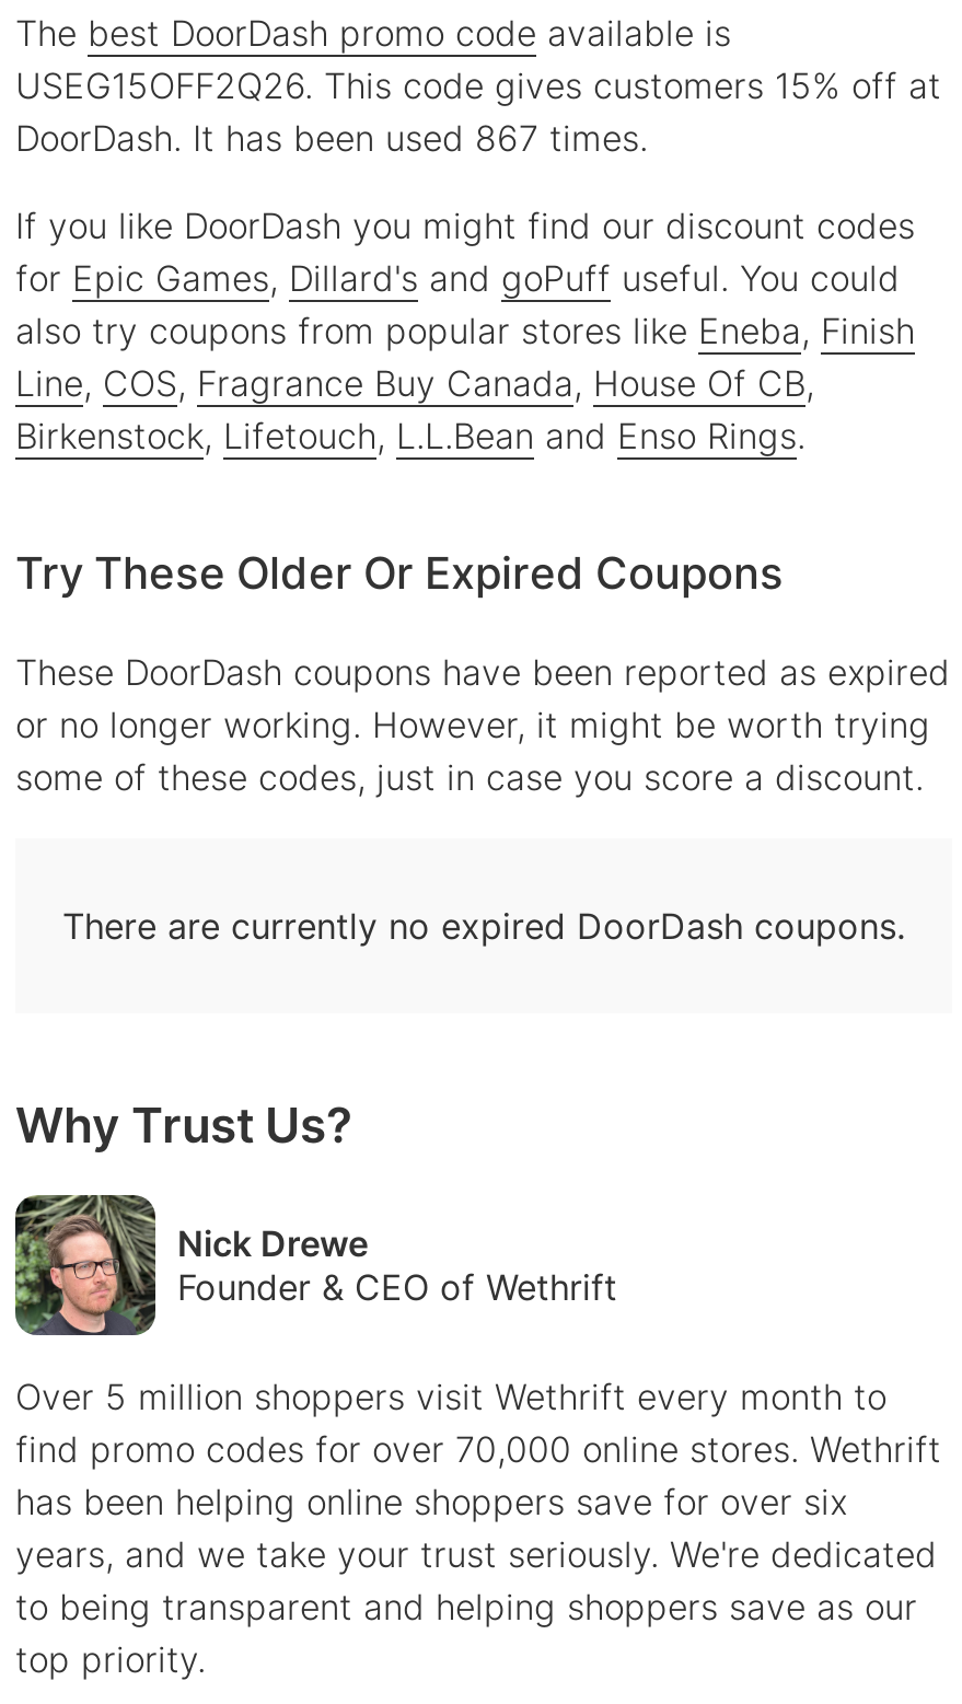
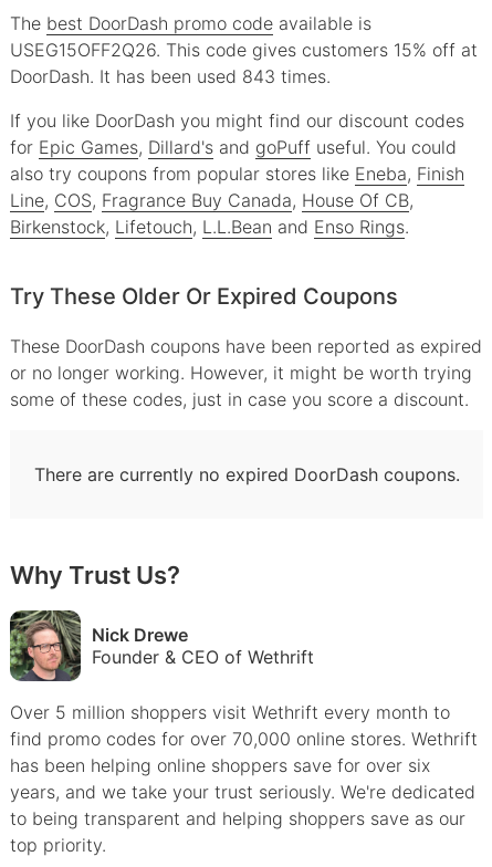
[15,117,648,161] DoorDash. It has been used 867 times. -> [10,66,331,88] DoorDash. It has been used 843 times.

